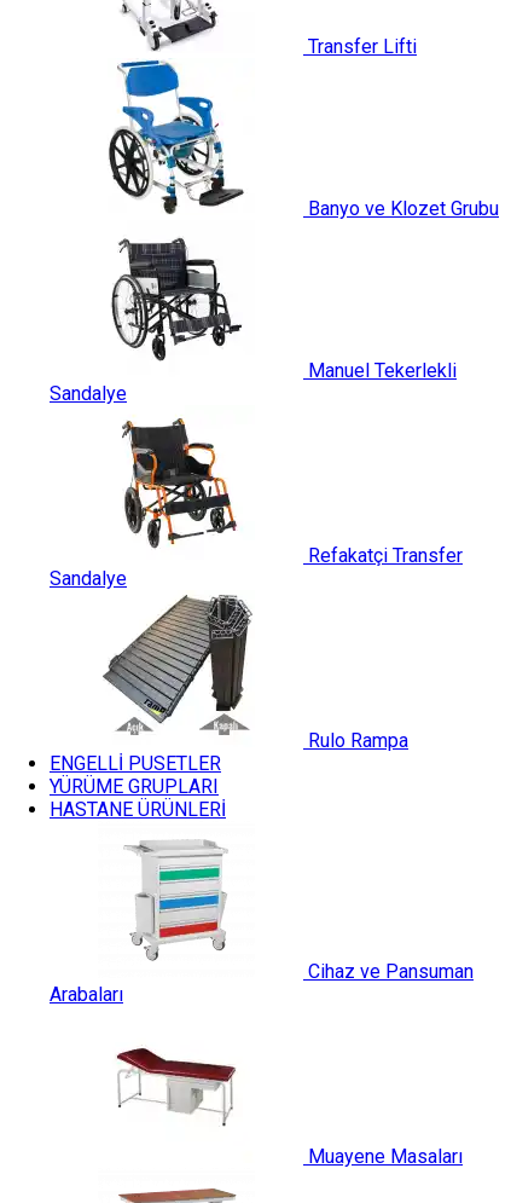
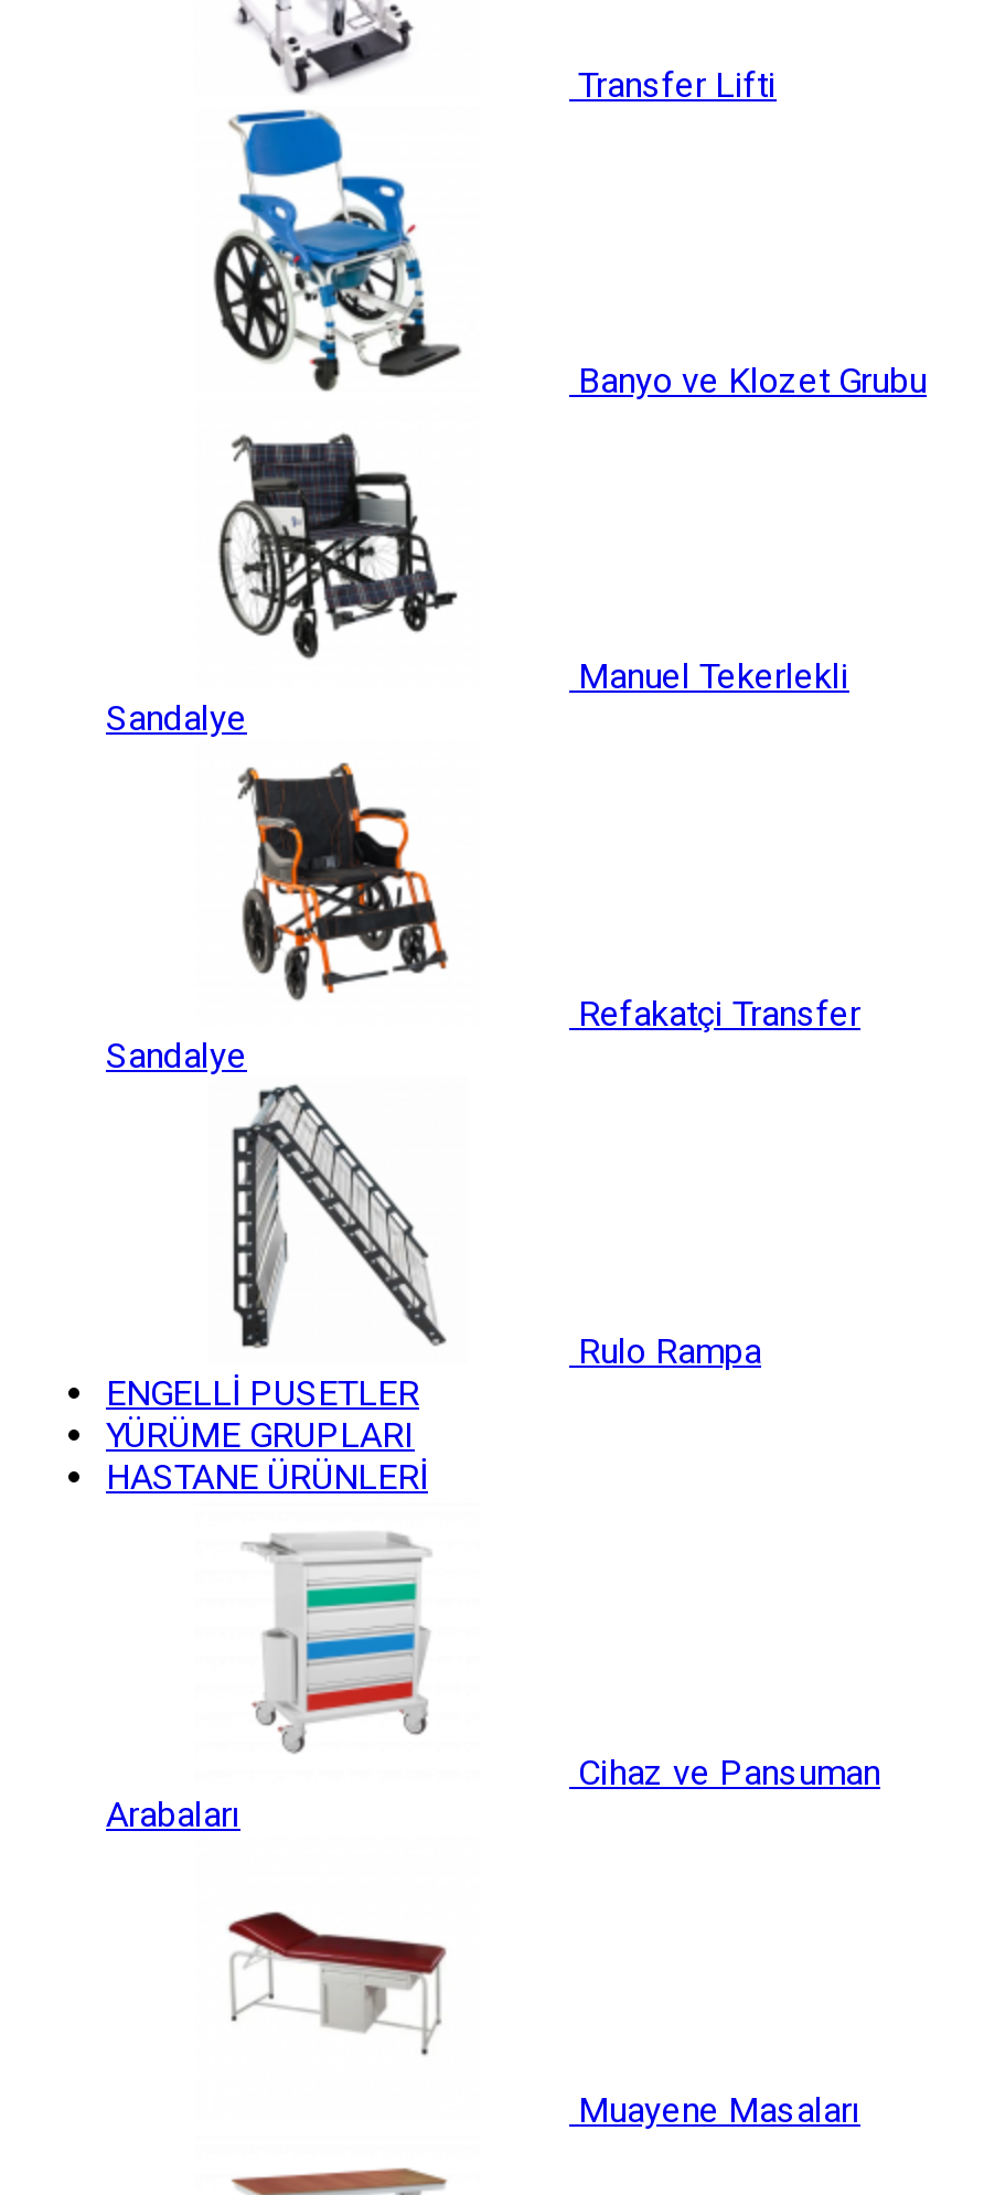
[101,594,252,739] [image] -> [205,1083,474,1350] [image]

